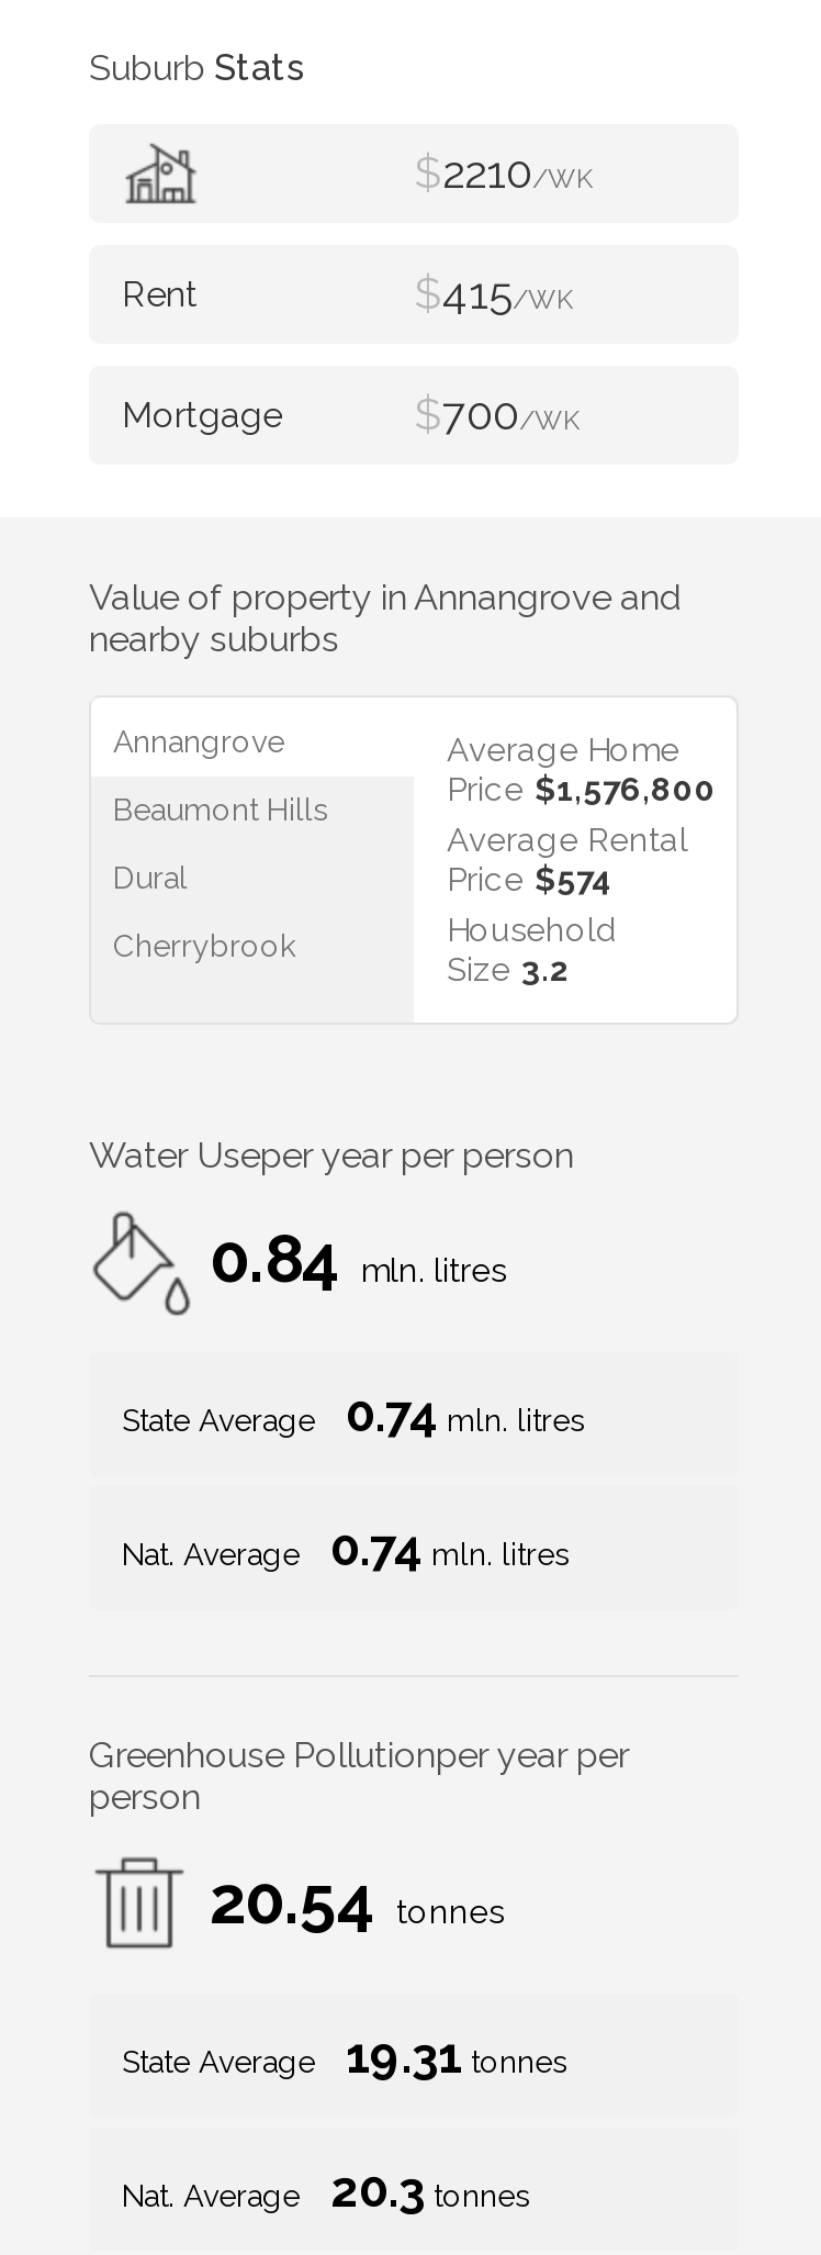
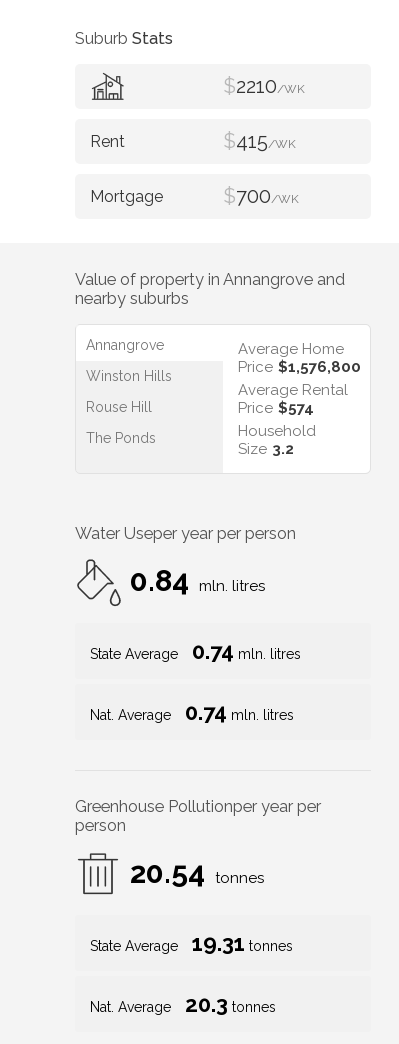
[113,792,328,828] Beaumont Hills -> [86,368,172,384] Winston Hills
[113,860,188,896] Dural -> [86,399,152,415] Rouse Hill
[113,929,295,964] Cherrybrook -> [86,430,156,446] The Ponds

